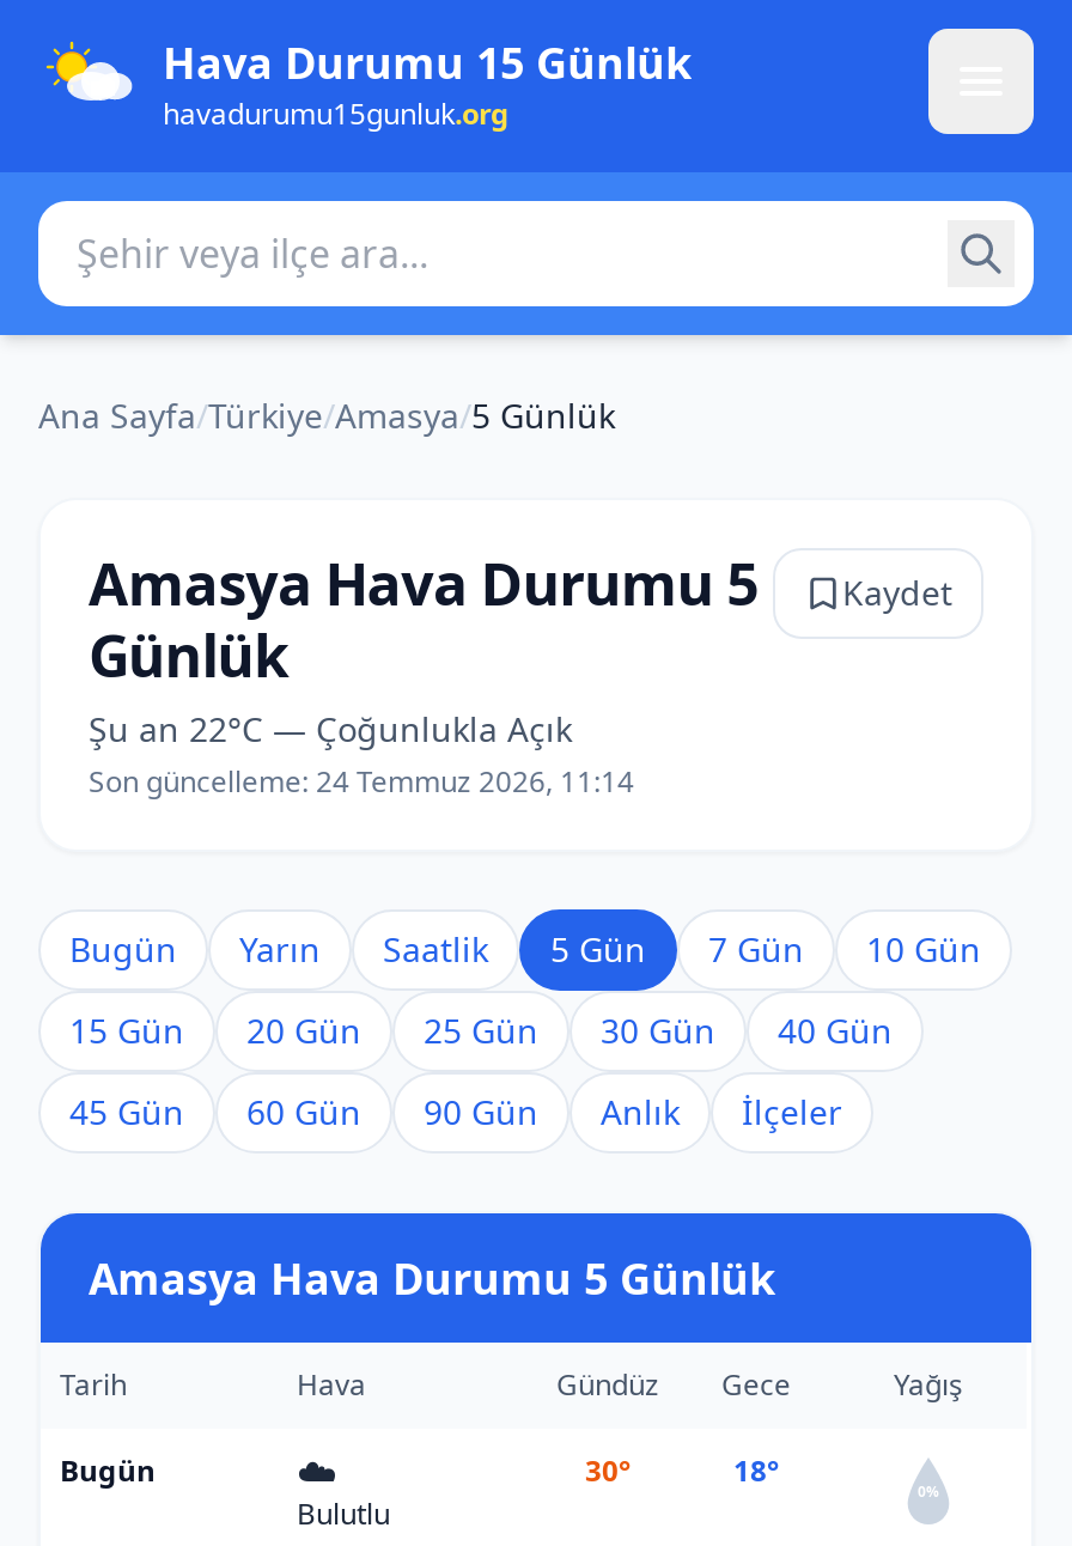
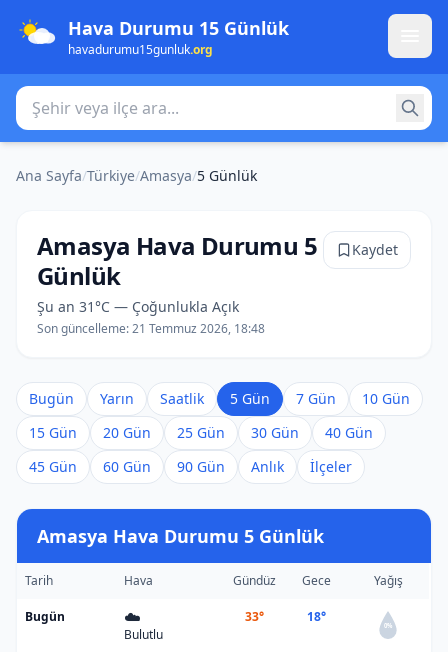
[89,706,572,751] Şu an 22°C — Çoğunlukla Açık -> [37,297,239,316] Şu an 31°C — Çoğunlukla Açık
[89,761,634,802] Son güncelleme: 24 Temmuz 2026, 11:14 -> [37,320,265,337] Son güncelleme: 21 Temmuz 2026, 18:48
[585,1450,631,1491] 30° -> [244,608,263,625] 33°

